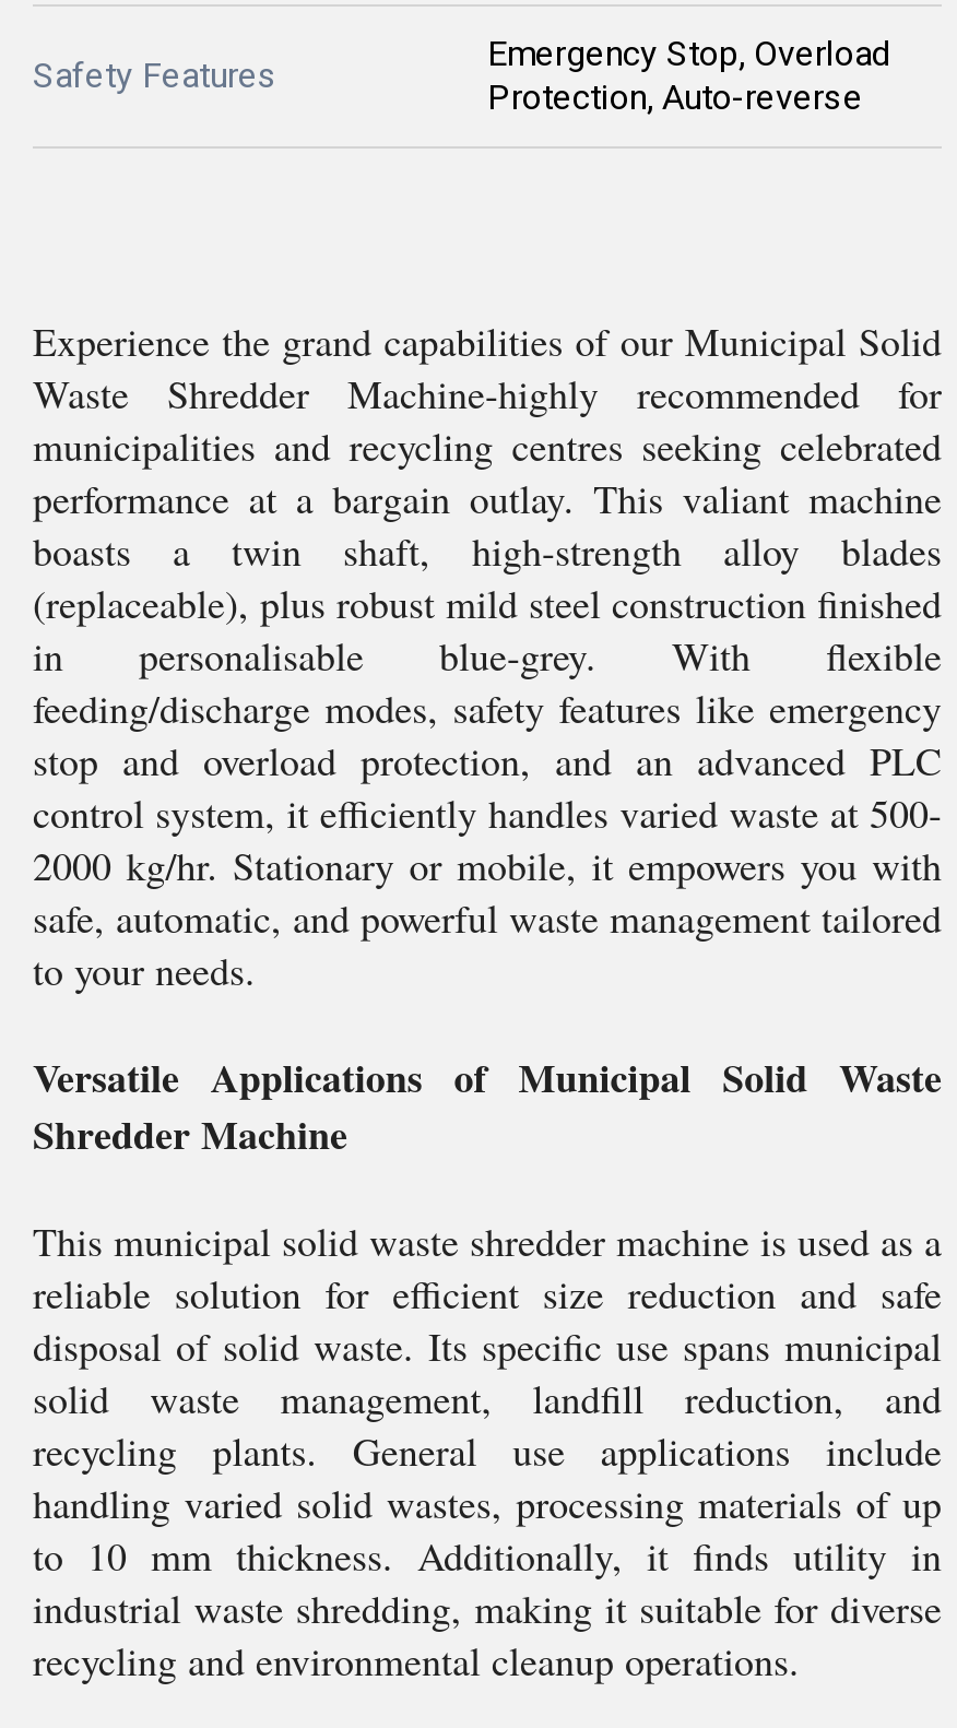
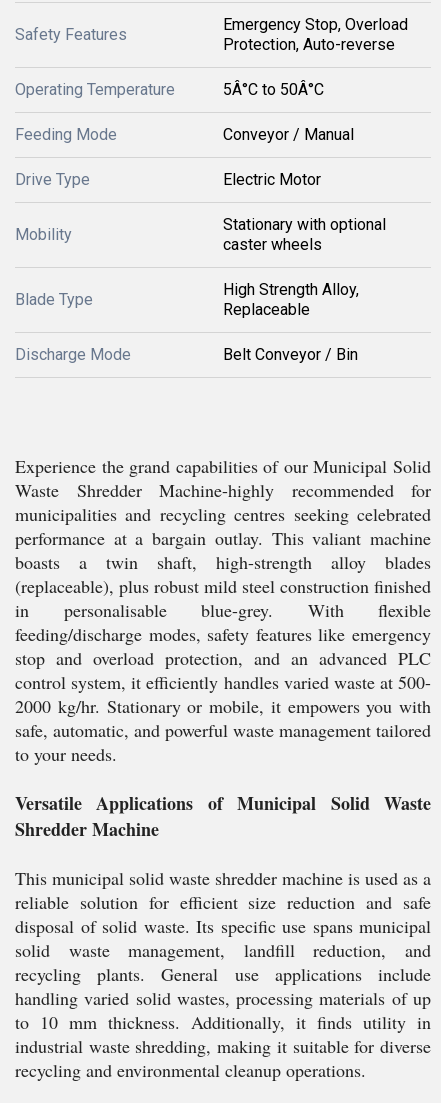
none -> [15,80,354,244] Operating Temperature | 5Â°C to 50Â°C | Feeding Mode | Conveyor / Manual | Drive Type | Electric Motor | Mobility
none -> [15,215,386,309] Stationary with optional | caster wheels | Blade Type
none -> [15,280,359,364] High Strength Alloy, | Replaceable | Discharge Mode | Belt Conveyor / Bin

